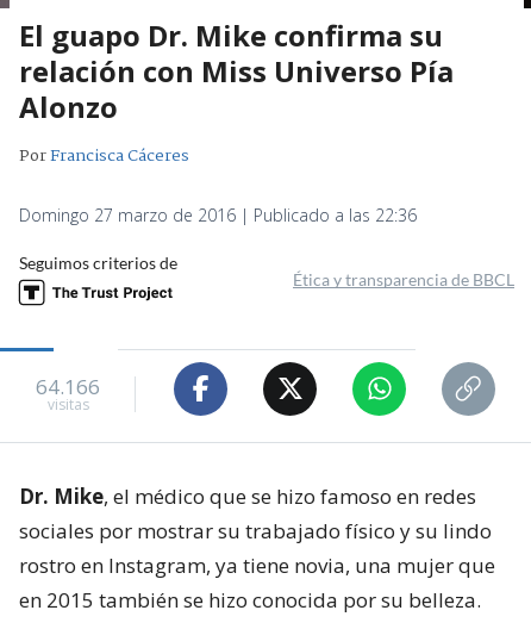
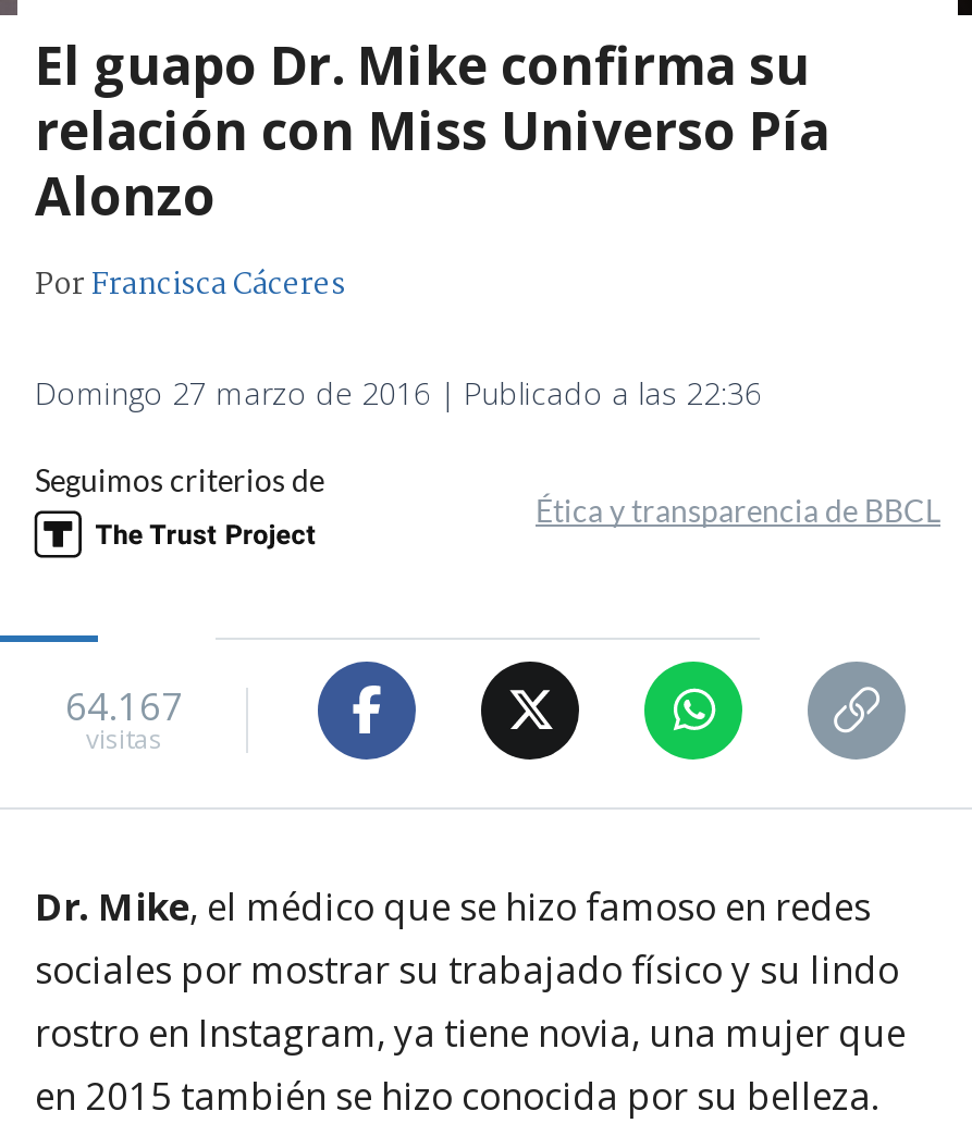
[36,373,100,401] 64.166 -> [65,682,183,732] 64.167

